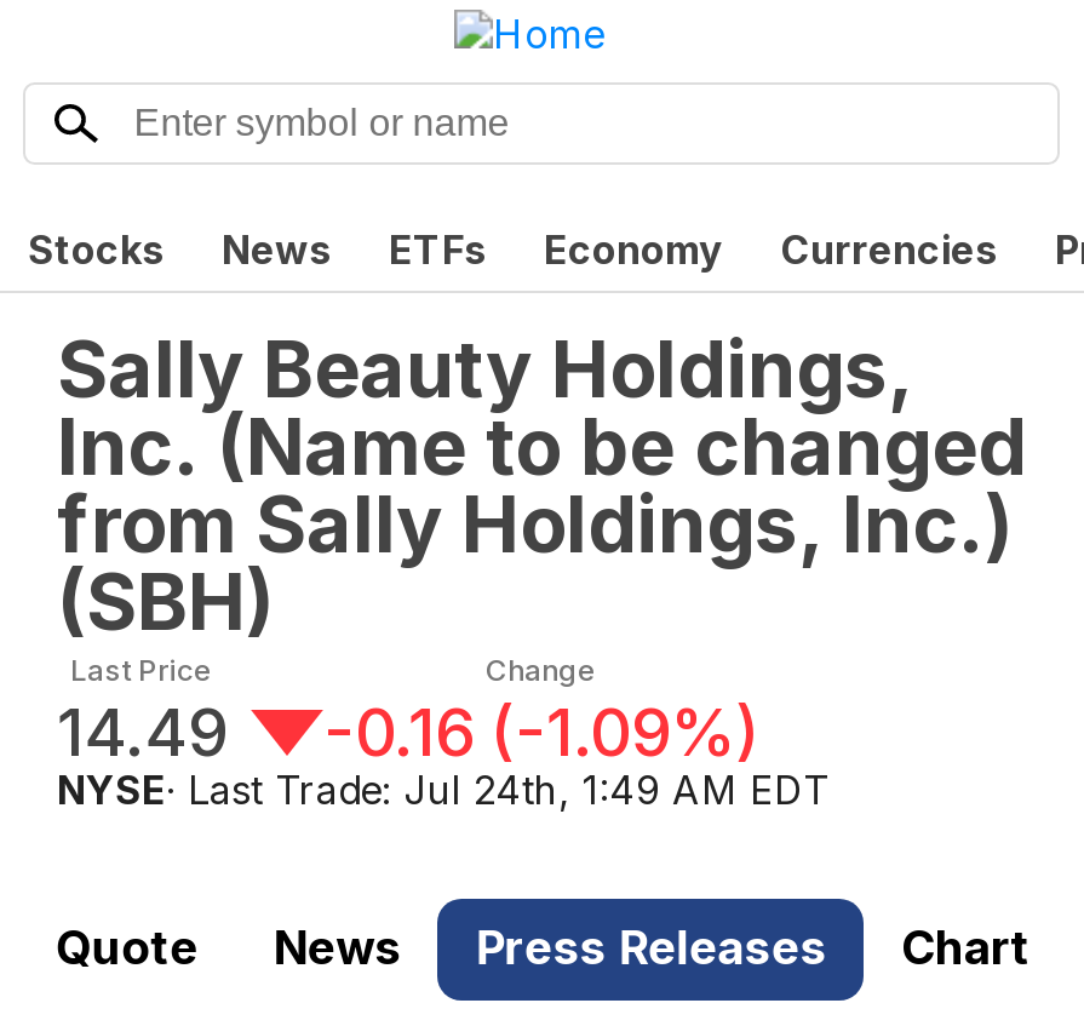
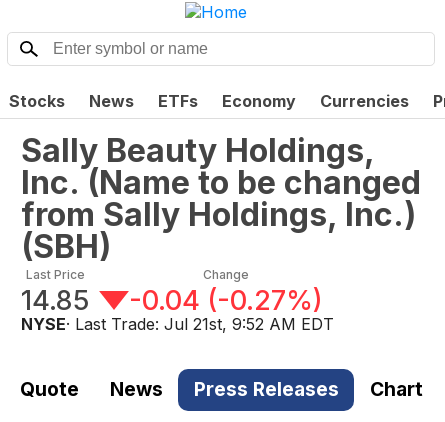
[57,692,226,772] 14.49 -> [21,284,89,317] 14.85
[323,692,759,772] -0.16 (-1.09%) -> [129,284,323,317] -0.04 (-0.27%)
[57,765,830,813] NYSE · Last Trade: Jul 24th, 1:49 AM EDT -> [21,314,334,334] NYSE · Last Trade: Jul 21st, 9:52 AM EDT

